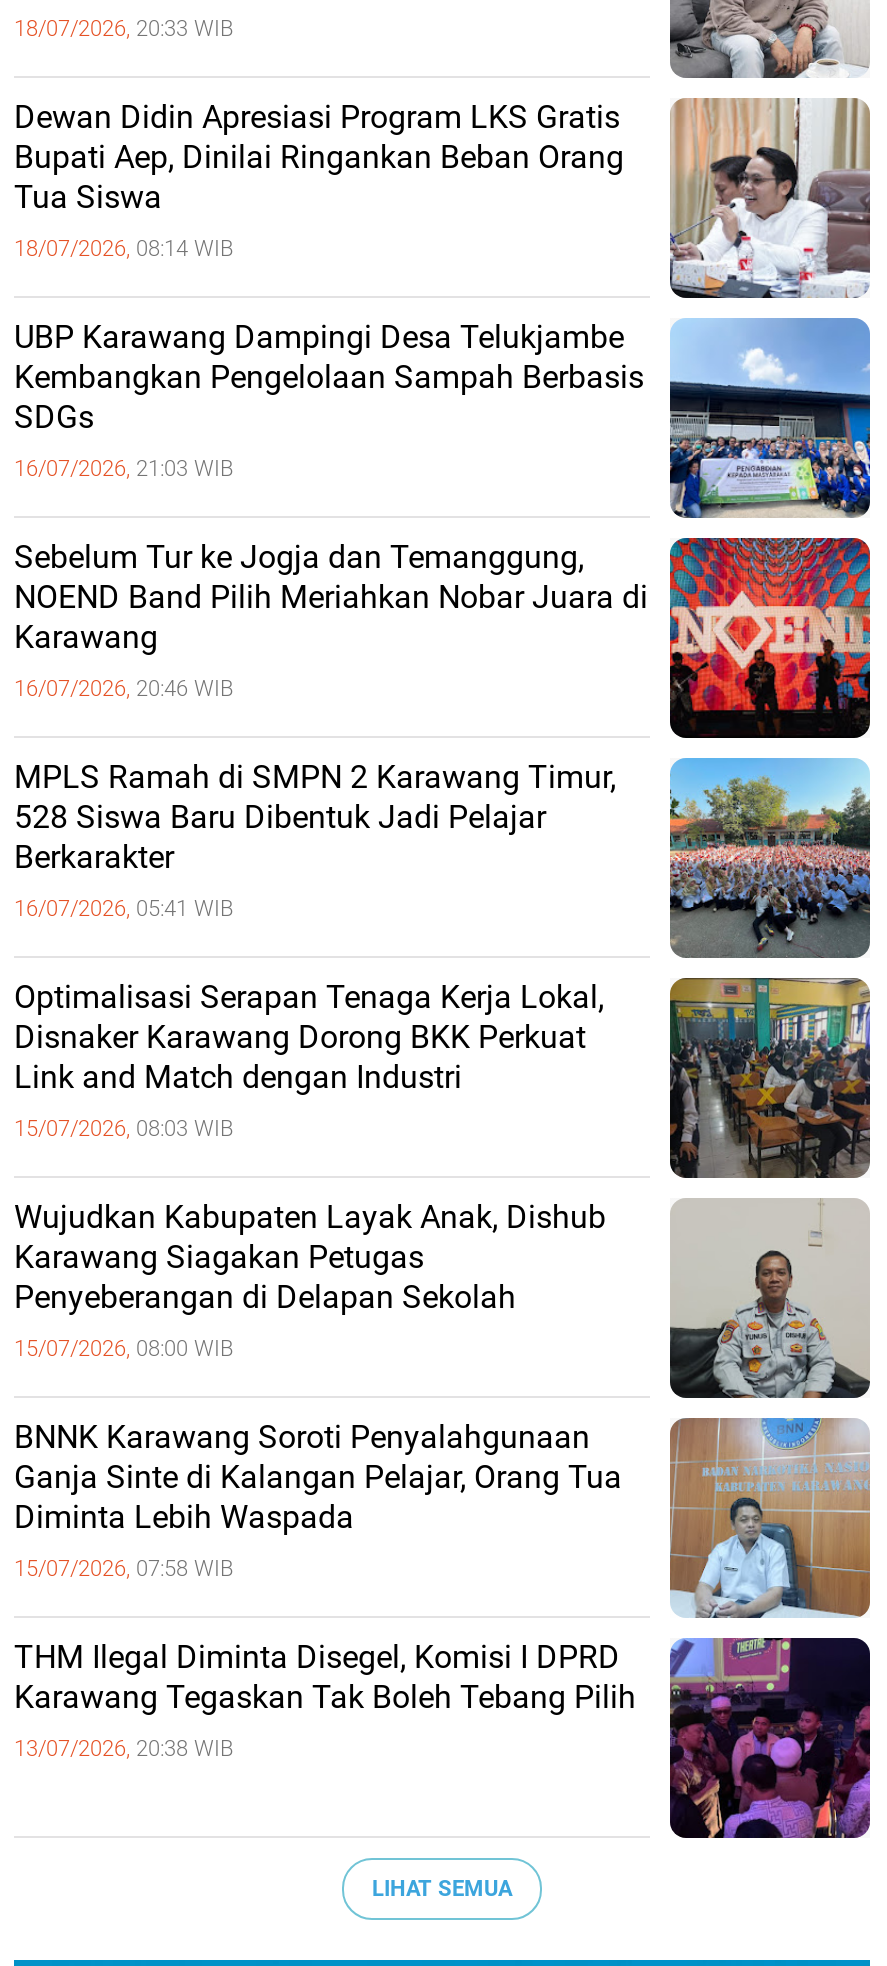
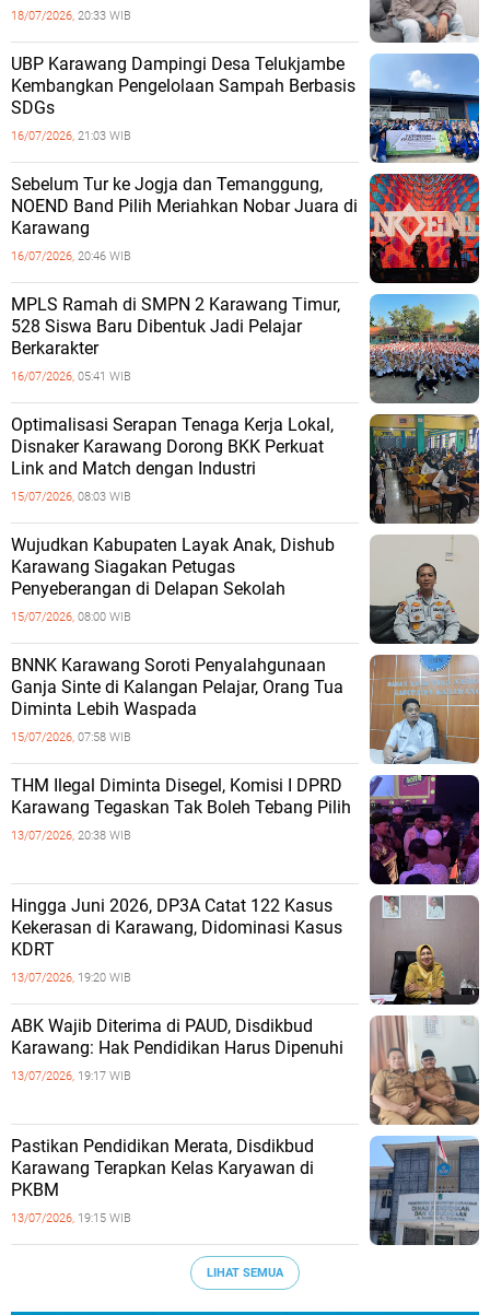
[14,96,870,298] [image] | Dewan Didin Apresiasi Program LKS Gratis | Bupati Aep, Dinilai Ringankan Beban Orang | Tua Siswa | 18/07/2026, 08:14 WIB -> none
moved [14,318,874,1762] -> [11,54,481,843]: [image] | UBP Karawang Dampingi Desa Telukjambe | Kembangkan Pengelolaan Sampah Berbasis | ... | Karawang Tegaskan Tak Boleh Tebang Pilih | 13/07/2026, 20:38 WIB
none -> [11,895,479,1083] [image] | Hingga Juni 2026, DP3A Catat 122 Kasus | Kekerasan di Karawang, Didominasi Kasus | KDRT | 13/07/2026, 19:20 WIB | ABK Wajib Diterima di PAUD, Disdikbud | Karawang: Hak Pendidikan Harus Dipenuhi | 13/07/2026, 19:17 WIB
none -> [11,1136,314,1225] Pastikan Pendidikan Merata, Disdikbud | Karawang Terapkan Kelas Karyawan di | PKBM | 13/07/2026, 19:15 WIB
none -> [369,1015,479,1126] [image]
none -> [369,1136,480,1246] [image]

